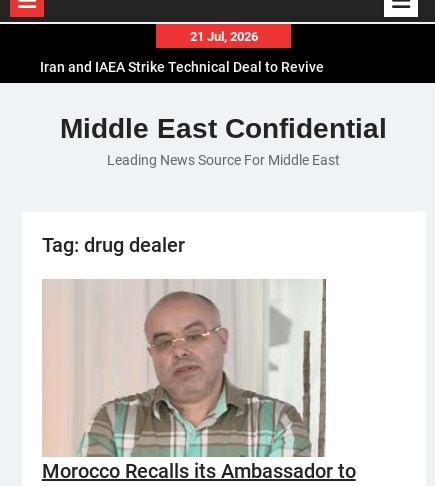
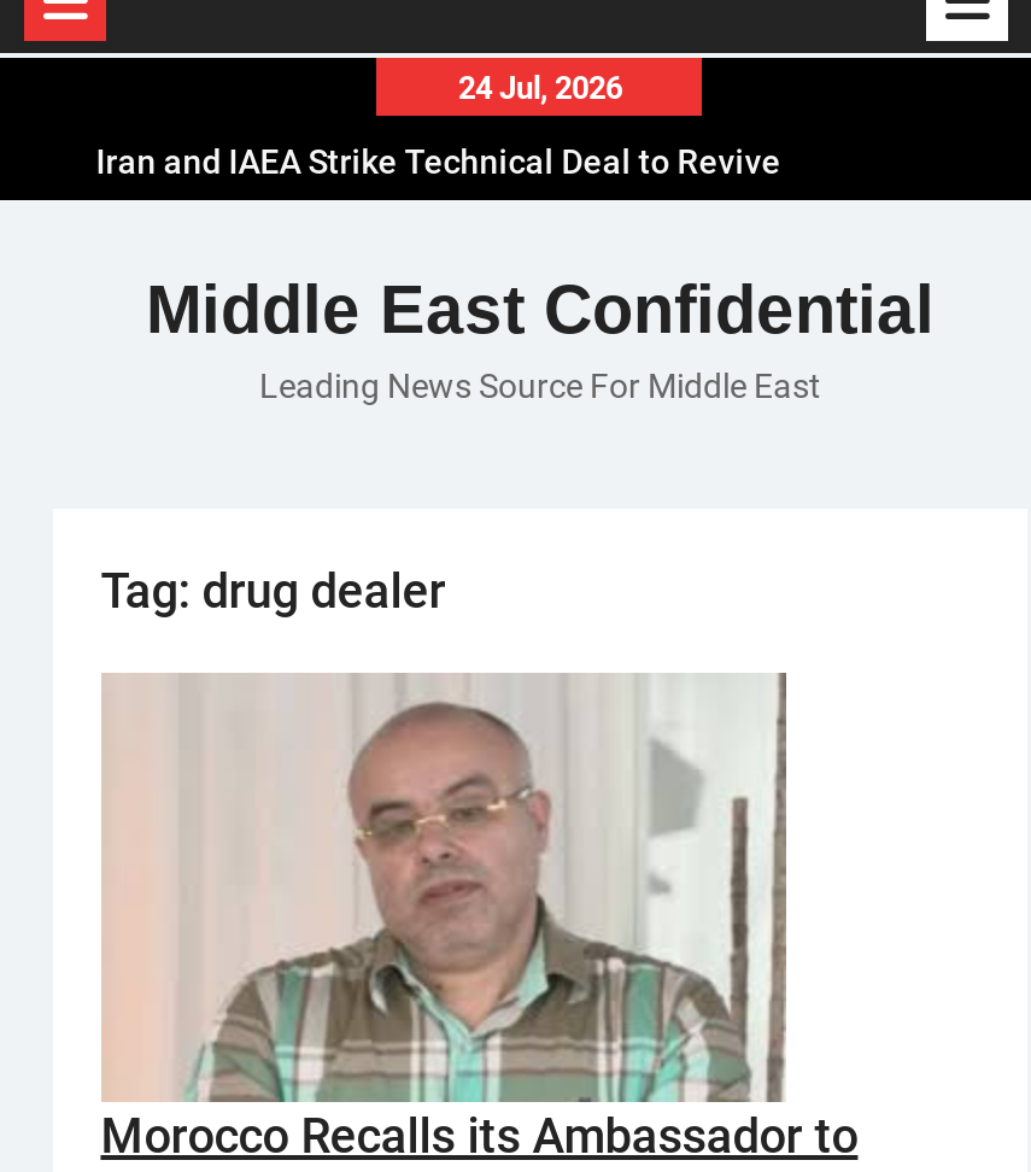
[190,29,258,44] 21 Jul, 2026 -> [458,70,622,106] 24 Jul, 2026

